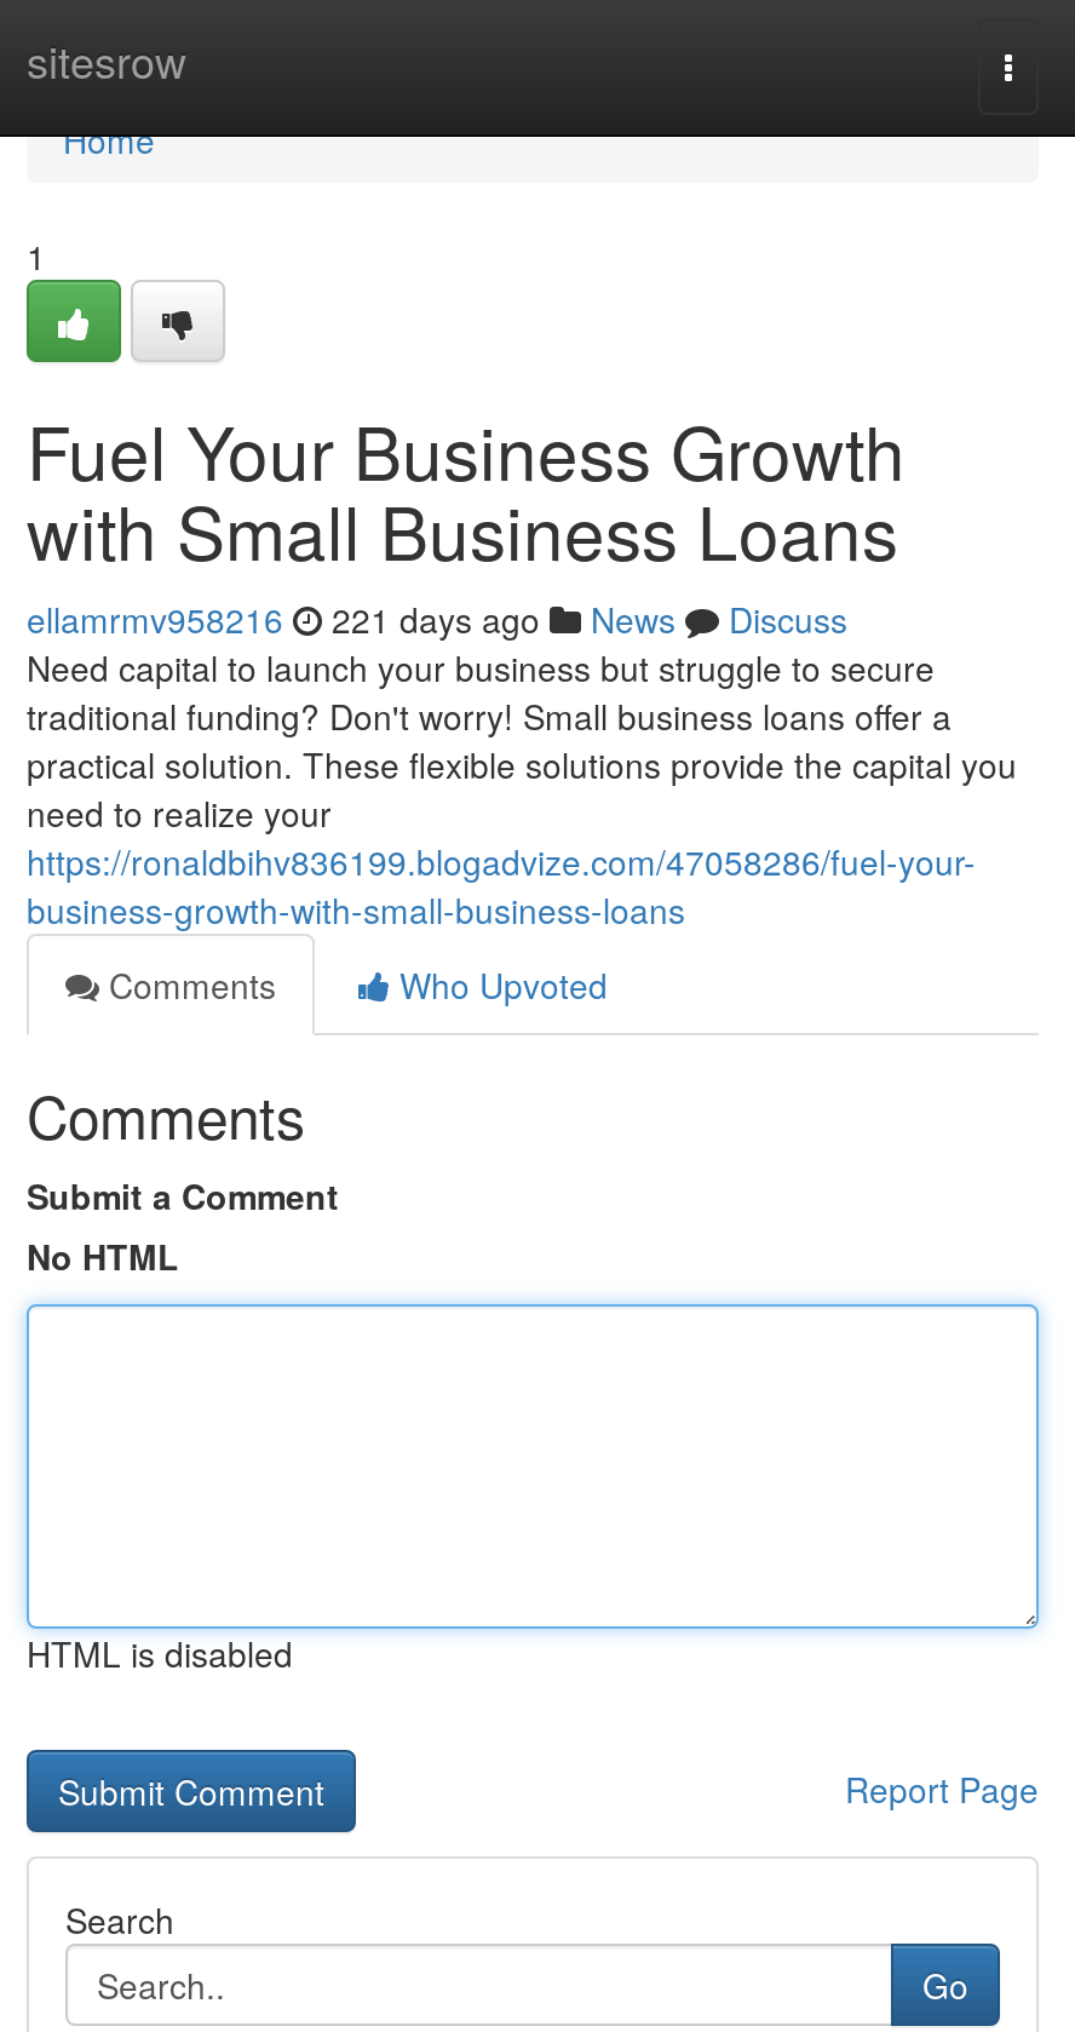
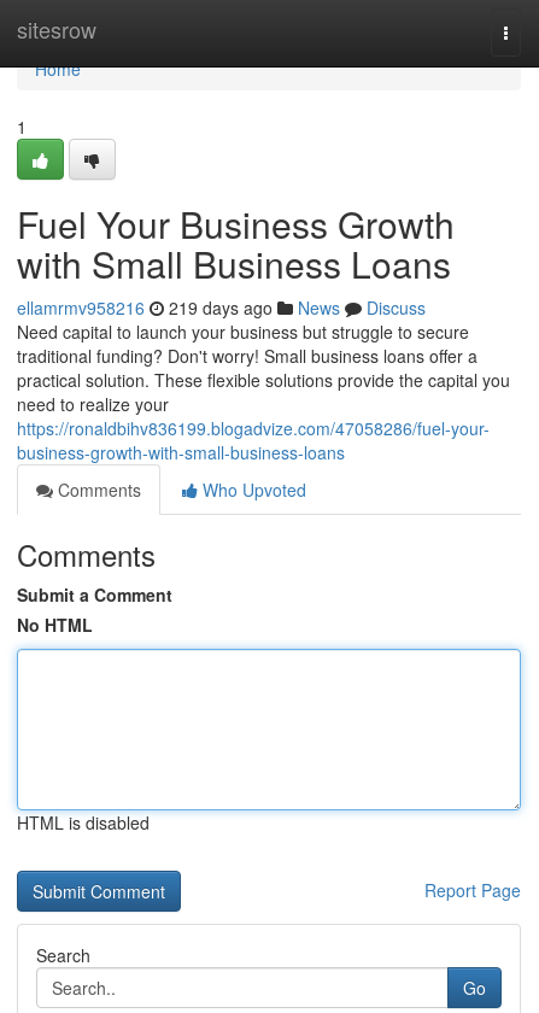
[27,595,847,643] ellamrmv958216 221 days ago News Discuss -> [17,295,426,320] ellamrmv958216 219 days ago News Discuss

